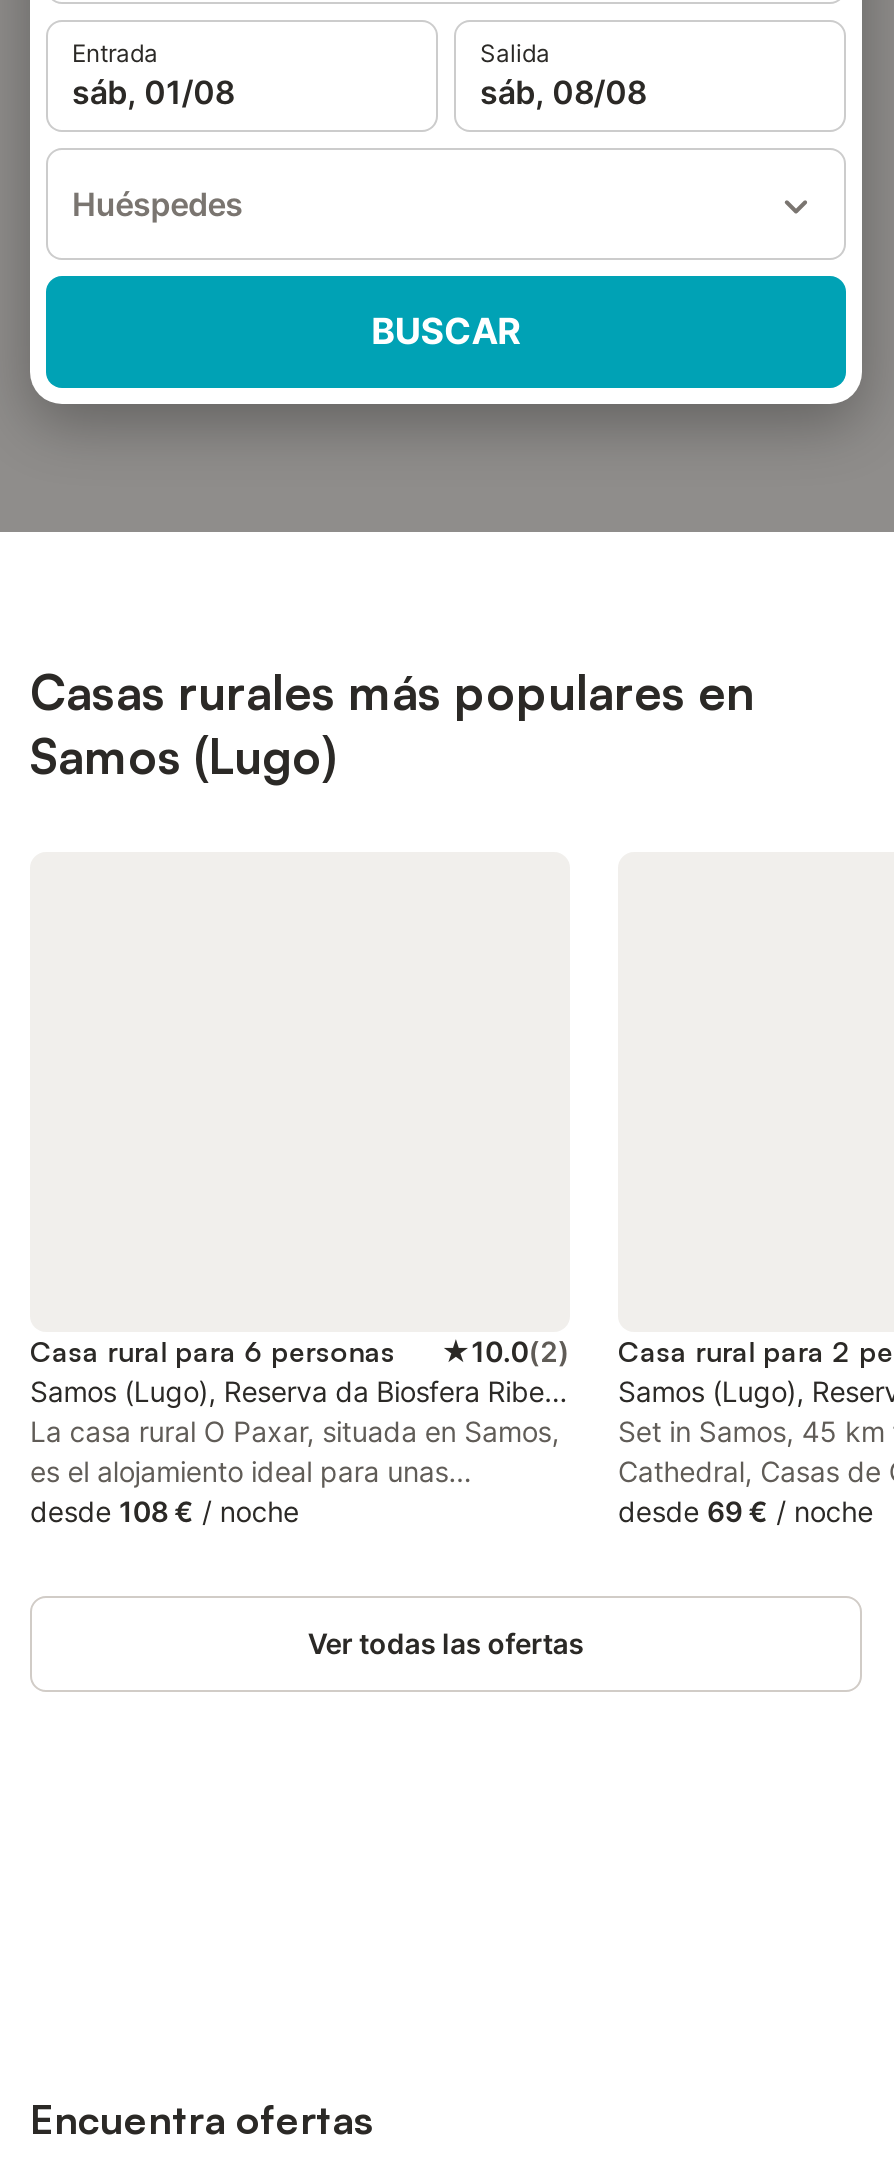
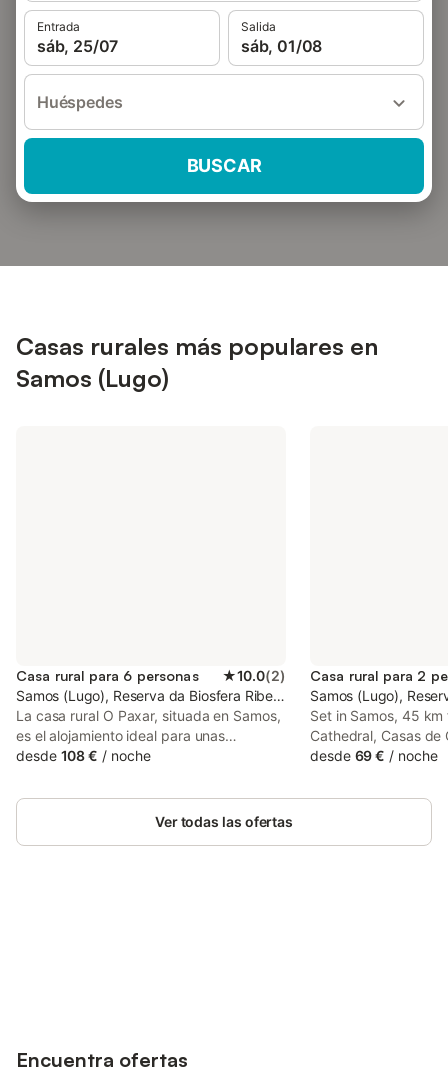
[72,72,234,112] sáb, 01/08 -> [37,36,118,56] sáb, 25/07
[480,72,646,112] sáb, 08/08 -> [241,36,322,56] sáb, 01/08

